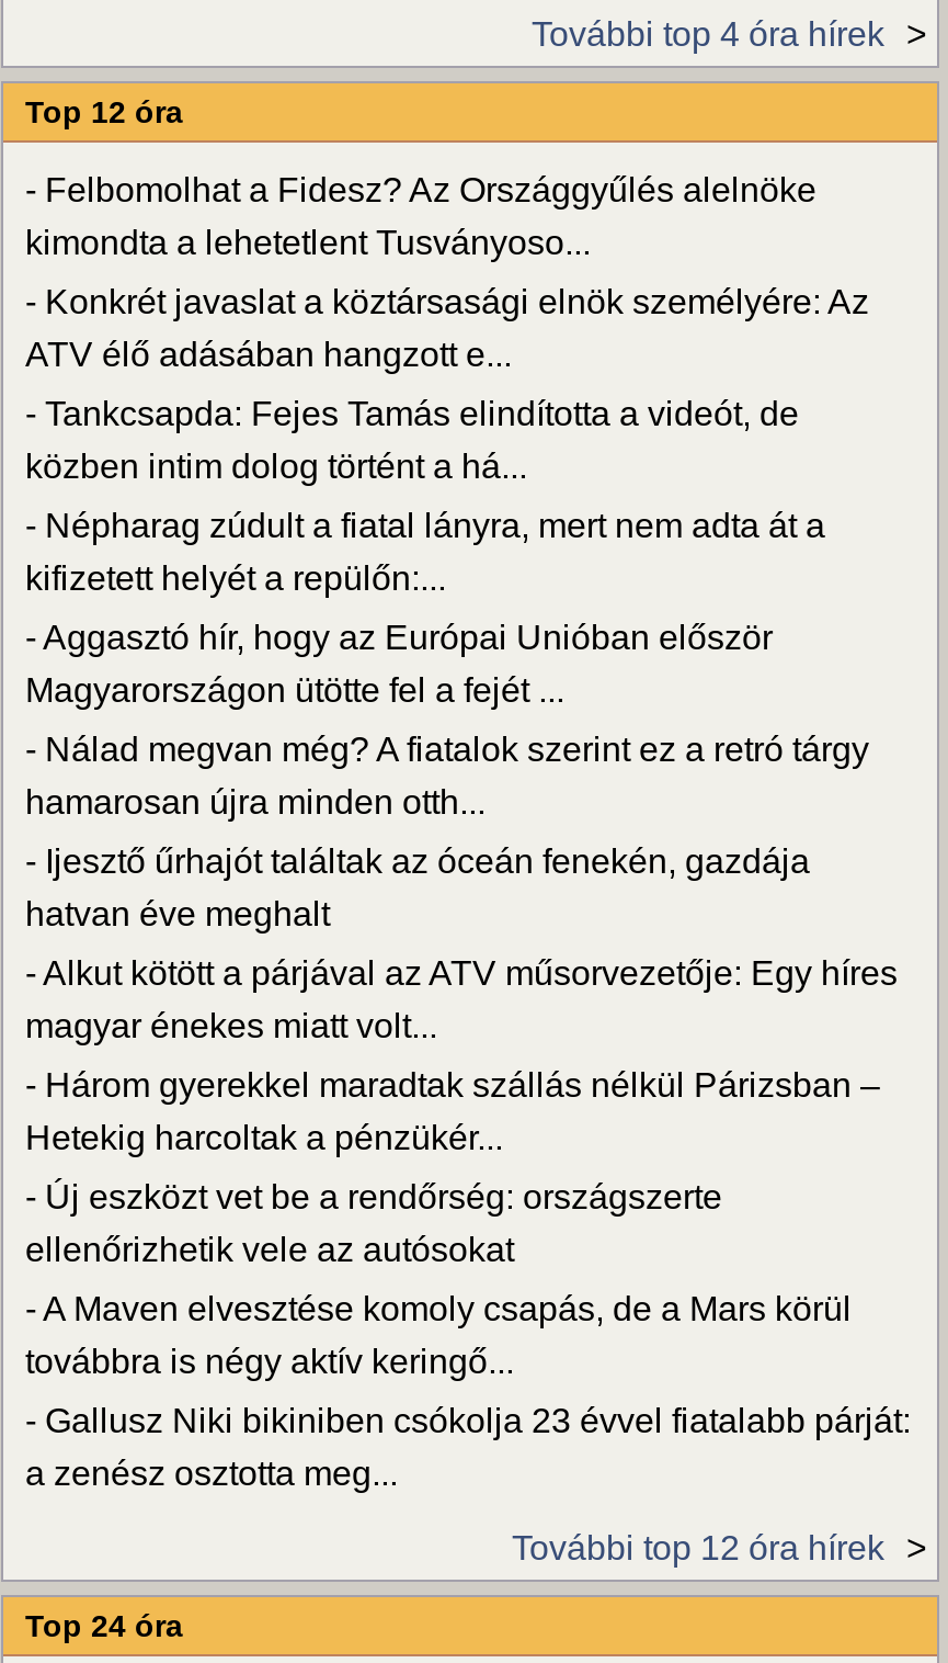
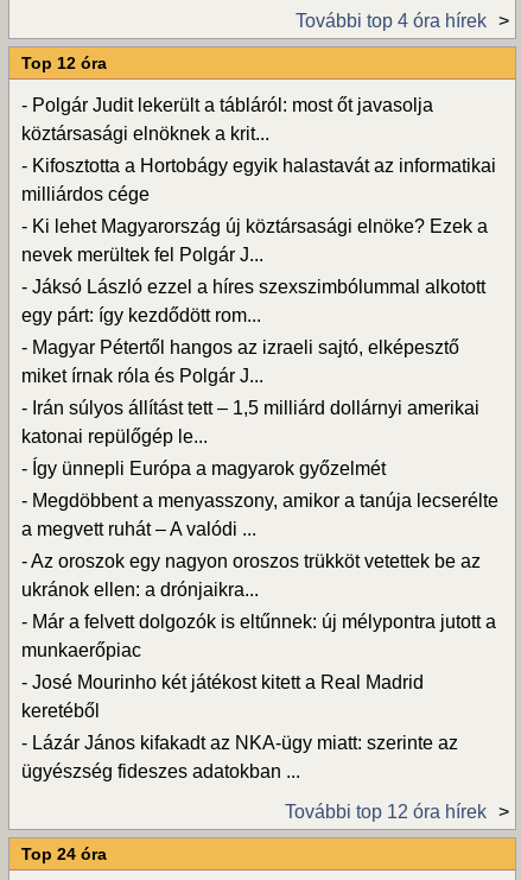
[25,171,816,261] - Felbomolhat a Fidesz? Az Országgyűlés alelnöke | kimondta a lehetetlent Tusványoso... -> [21,95,433,144] - Polgár Judit lekerült a tábláról: most őt javasolja | köztársasági elnöknek a krit...
[25,283,869,373] - Konkrét javaslat a köztársasági elnök személyére: Az | ATV élő adásában hangzott e... -> [21,156,496,204] - Kifosztotta a Hortobágy egyik halastavát az informatikai | milliárdos cége
[25,395,799,485] - Tankcsapda: Fejes Tamás elindította a videót, de | közben intim dolog történt a há... -> [21,216,488,265] - Ki lehet Magyarország új köztársasági elnöke? Ezek a | nevek merültek fel Polgár J...
[25,507,825,597] - Népharag zúdult a fiatal lányra, mert nem adta át a | kifizetett helyét a repülőn:... -> [21,277,485,325] - Jáksó László ezzel a híres szexszimbólummal alkotott | egy párt: így kezdődött rom...
[25,619,773,709] - Aggasztó hír, hogy az Európai Unióban először | Magyarországon ütötte fel a fejét ... -> [21,337,459,386] - Magyar Pétertől hangos az izraeli sajtó, elképesztő | miket írnak róla és Polgár J...
[25,731,869,821] - Nálad megvan még? A fiatalok szerint ez a retró tárgy | hamarosan újra minden otth... -> [21,398,479,447] - Irán súlyos állítást tett – 1,5 milliárd dollárnyi amerikai | katonai repülőgép le...
[25,842,810,932] - Ijesztő űrhajót találtak az óceán fenekén, gazdája | hatvan éve meghalt -> [21,458,386,479] - Így ünnepli Európa a magyarok győzelmét
[25,954,898,1044] - Alkut kötött a párjával az ATV műsorvezetője: Egy híres | magyar énekes miatt volt... -> [21,490,498,539] - Megdöbbent a menyasszony, amikor a tanúja lecserélte | a megvett ruhát – A valódi ...
[25,1066,880,1156] - Három gyerekkel maradtak szállás nélkül Párizsban – | Hetekig harcoltak a pénzükér... -> [21,551,481,600] - Az oroszok egy nagyon oroszos trükköt vetettek be az | ukránok ellen: a drónjaikra...
[25,1178,722,1268] - Új eszközt vet be a rendőrség: országszerte | ellenőrizhetik vele az autósokat -> [21,612,496,660] - Már a felvett dolgozók is eltűnnek: új mélypontra jutott a | munkaerőpiac
[25,1290,852,1380] - A Maven elvesztése komoly csapás, de a Mars körül | továbbra is négy aktív keringő... -> [21,672,424,721] - José Mourinho két játékost kitett a Real Madrid | keretéből
[25,1402,911,1492] - Gallusz Niki bikiniben csókolja 23 évvel fiatalabb párját: | a zenész osztotta meg... -> [21,733,458,781] - Lázár János kifakadt az NKA-ügy miatt: szerinte az | ügyészség fideszes adatokban ...

